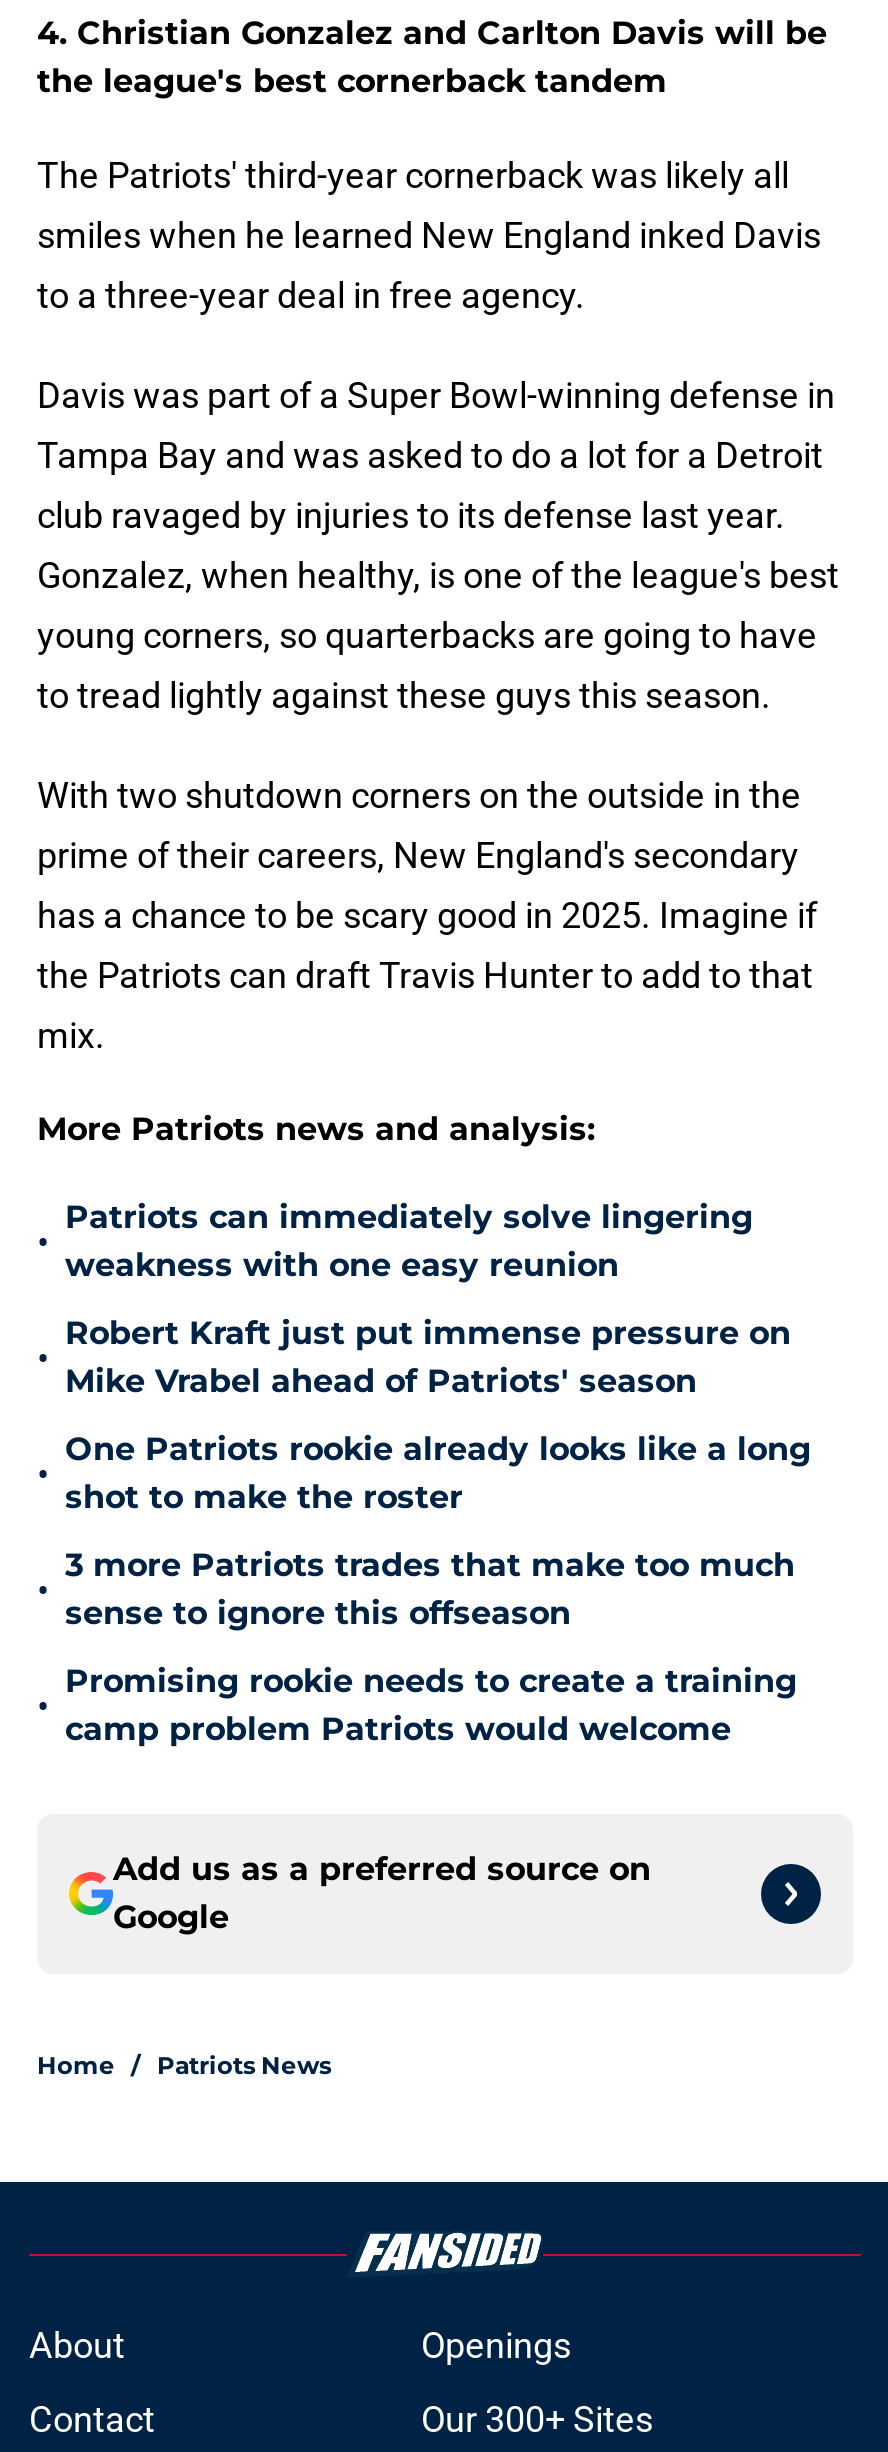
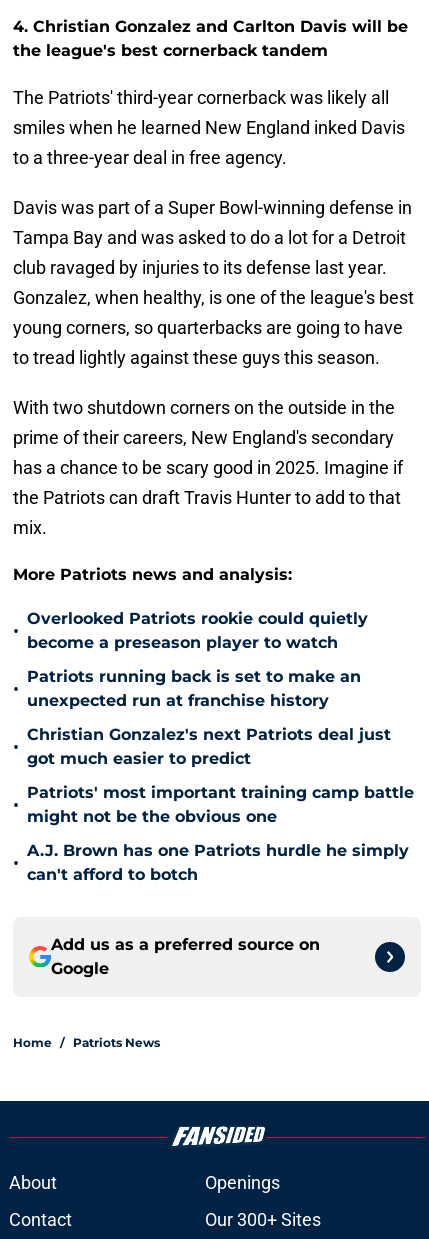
[65,1198,753,1284] Patriots can immediately solve lingering | weakness with one easy reunion -> [27,609,368,652] Overlooked Patriots rookie could quietly | become a preseason player to watch
[65,1314,791,1400] Robert Kraft just put immense pressure on | Mike Vrabel ahead of Patriots' season -> [27,667,361,710] Patriots running back is set to make an | unexpected run at franchise history
[65,1430,811,1516] One Patriots rookie already looks like a long | shot to make the roster -> [27,725,391,768] Christian Gonzalez's next Patriots deal just | got much easier to predict
[65,1546,795,1632] 3 more Patriots trades that make too much | sense to ignore this offseason -> [27,783,414,826] Patriots' most important training camp battle | might not be the obvious one
[65,1662,797,1748] Promising rookie needs to create a training | camp problem Patriots would welcome -> [27,841,409,884] A.J. Brown has one Patriots hurdle he simply | can't afford to botch

